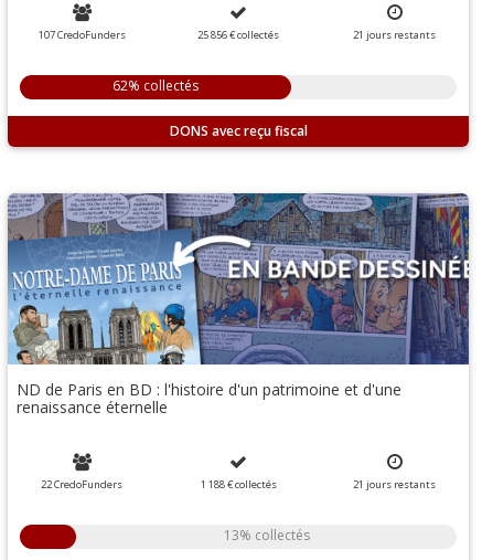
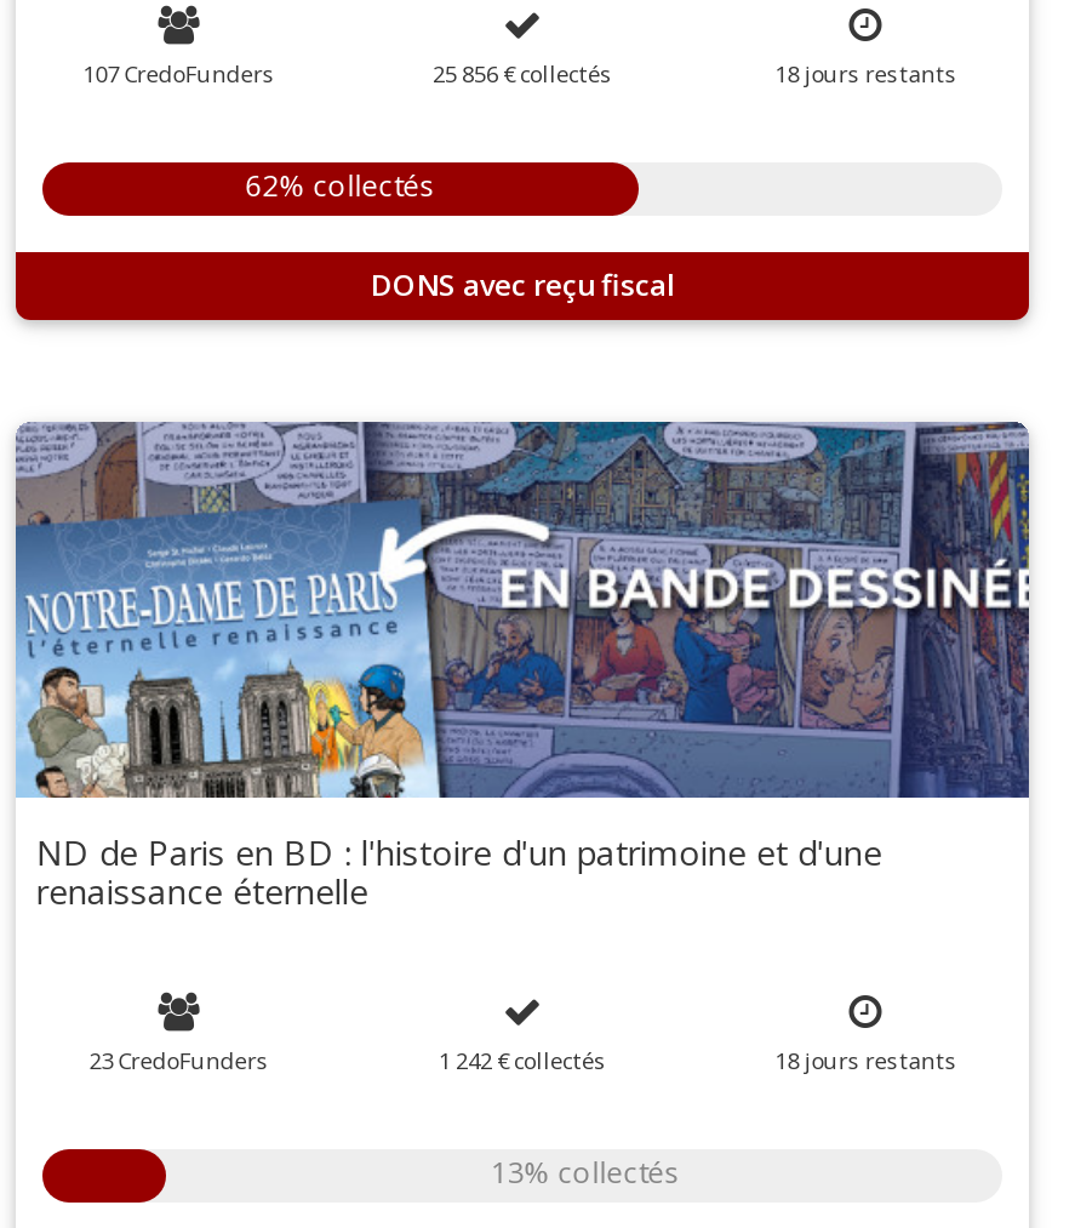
[353,27,436,42] 21 jours restants -> [775,57,957,89] 18 jours restants
[41,477,123,491] 22 CredoFunders -> [89,1044,269,1076] 23 CredoFunders
[200,477,276,491] 1 188 €collectés -> [439,1044,606,1076] 1 242 €collectés
[353,477,436,491] 21 jours restants -> [775,1044,957,1076] 18 jours restants

